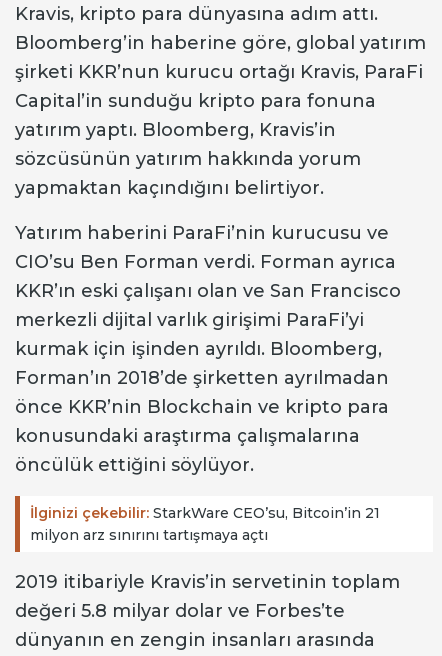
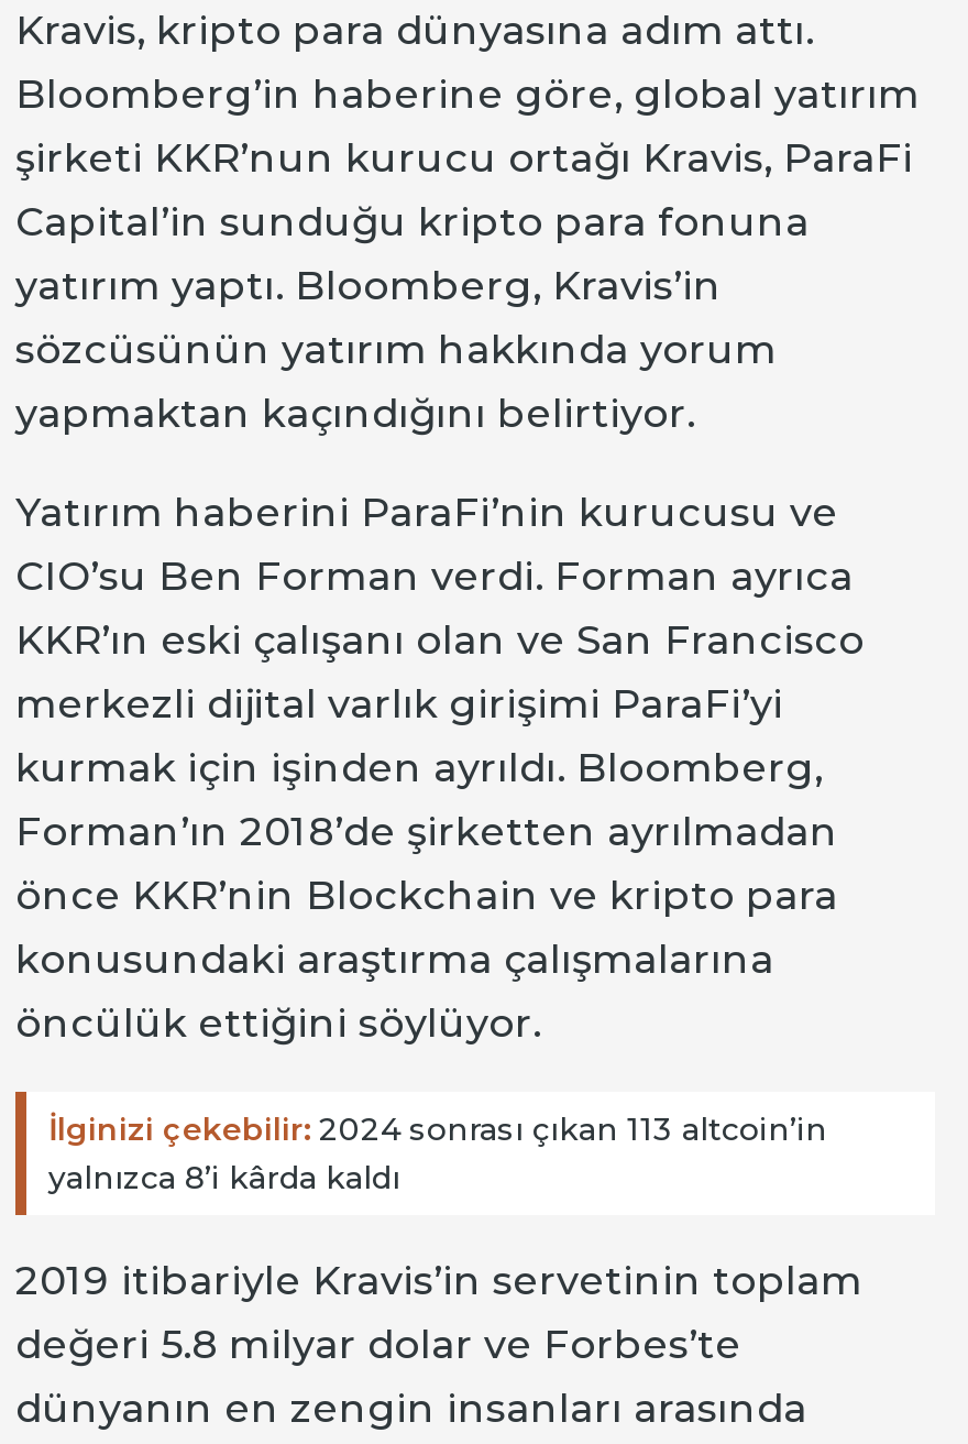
[30,504,380,544] İlginizi çekebilir: StarkWare CEO’su, Bitcoin’in 21 | milyon arz sınırını tartışmaya açtı -> [48,1110,827,1198] İlginizi çekebilir: 2024 sonrası çıkan 113 altcoin’in | yalnızca 8’i kârda kaldı

